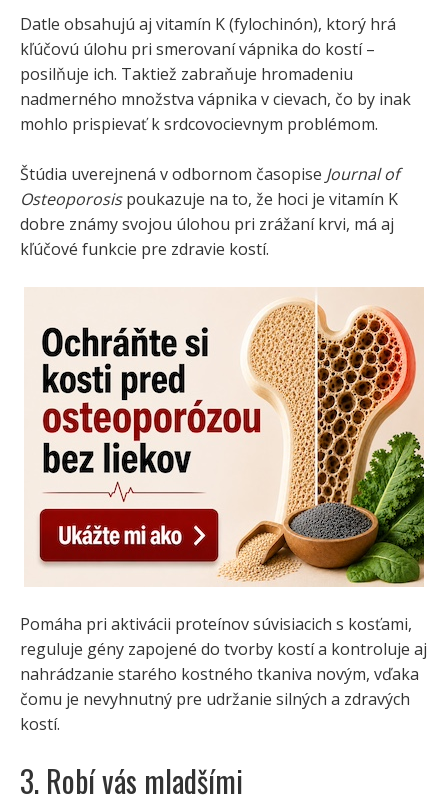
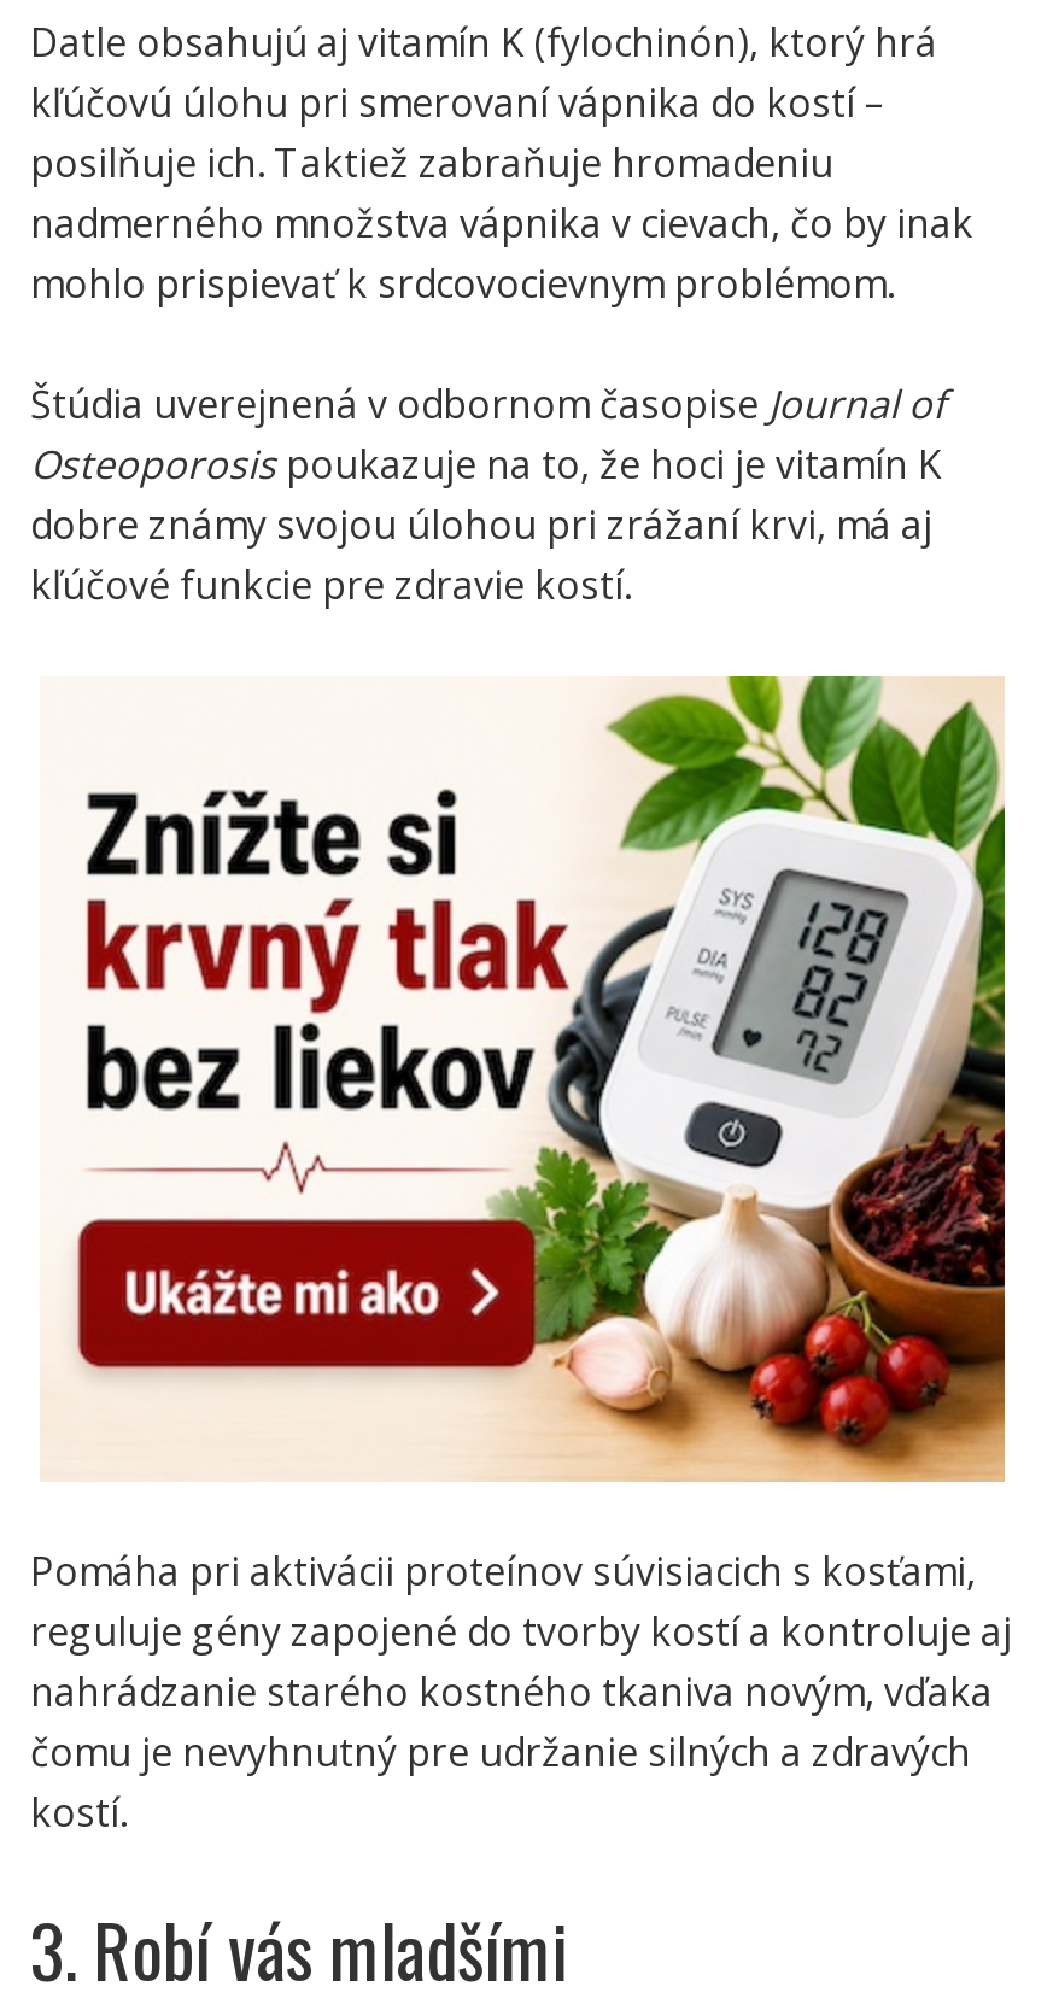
[40,287,425,586] [image] -> [76,674,1007,1482] [image]

